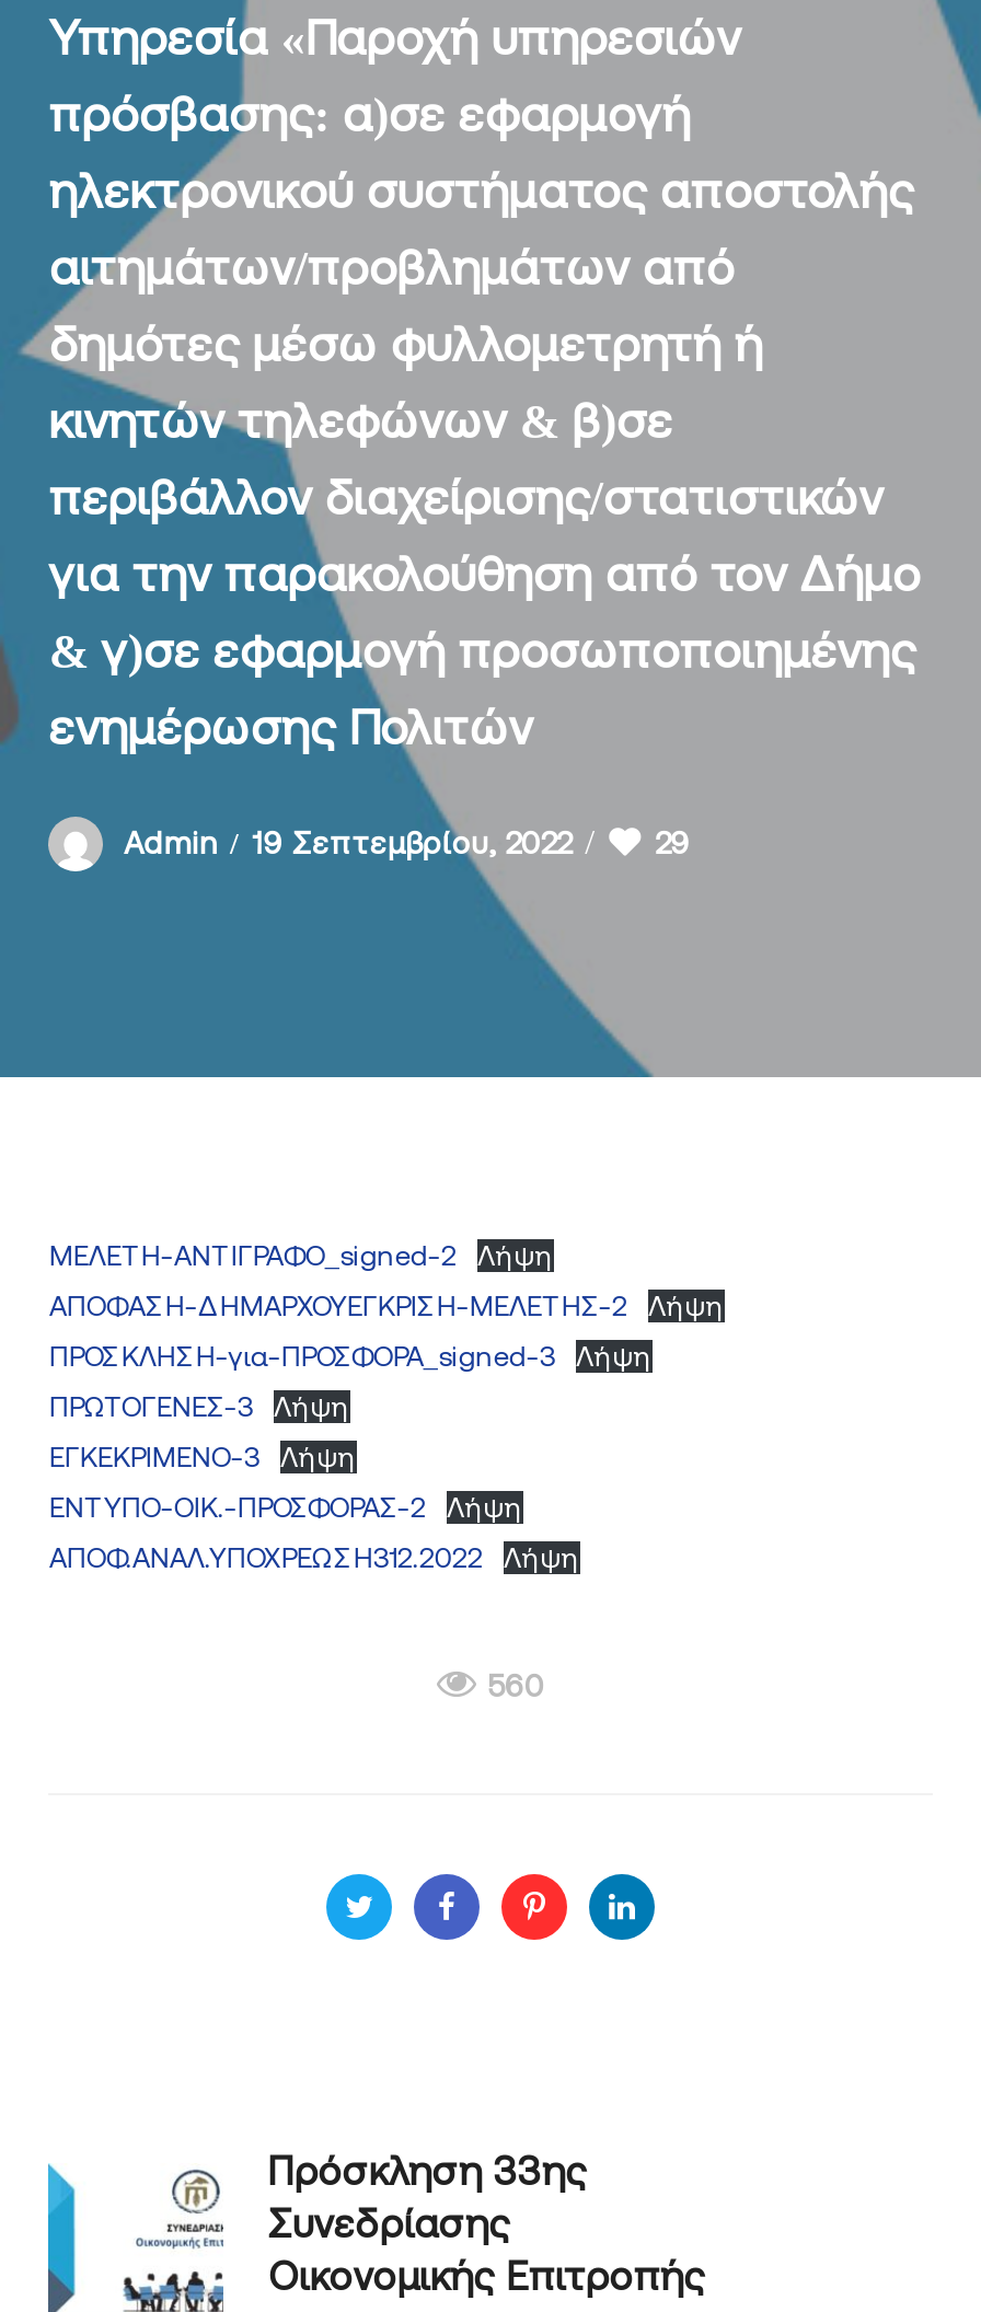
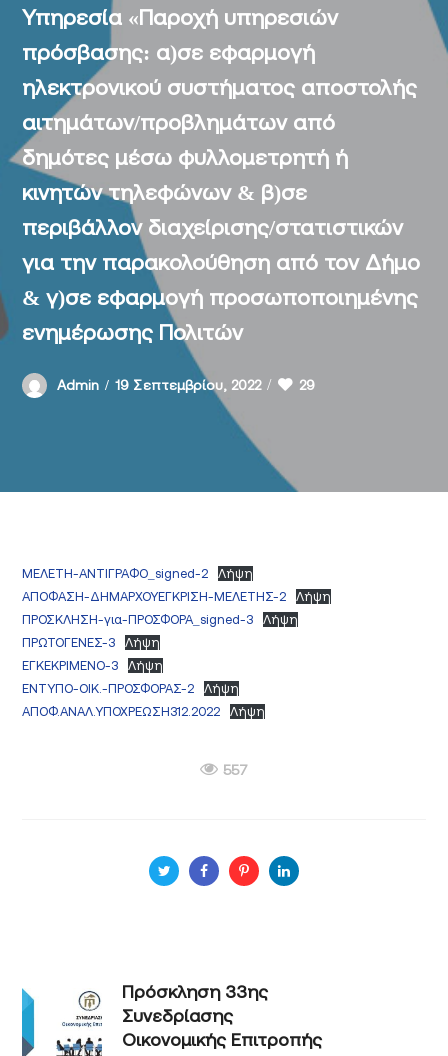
[487,1668,544,1703] 560 -> [223,762,248,778] 557

